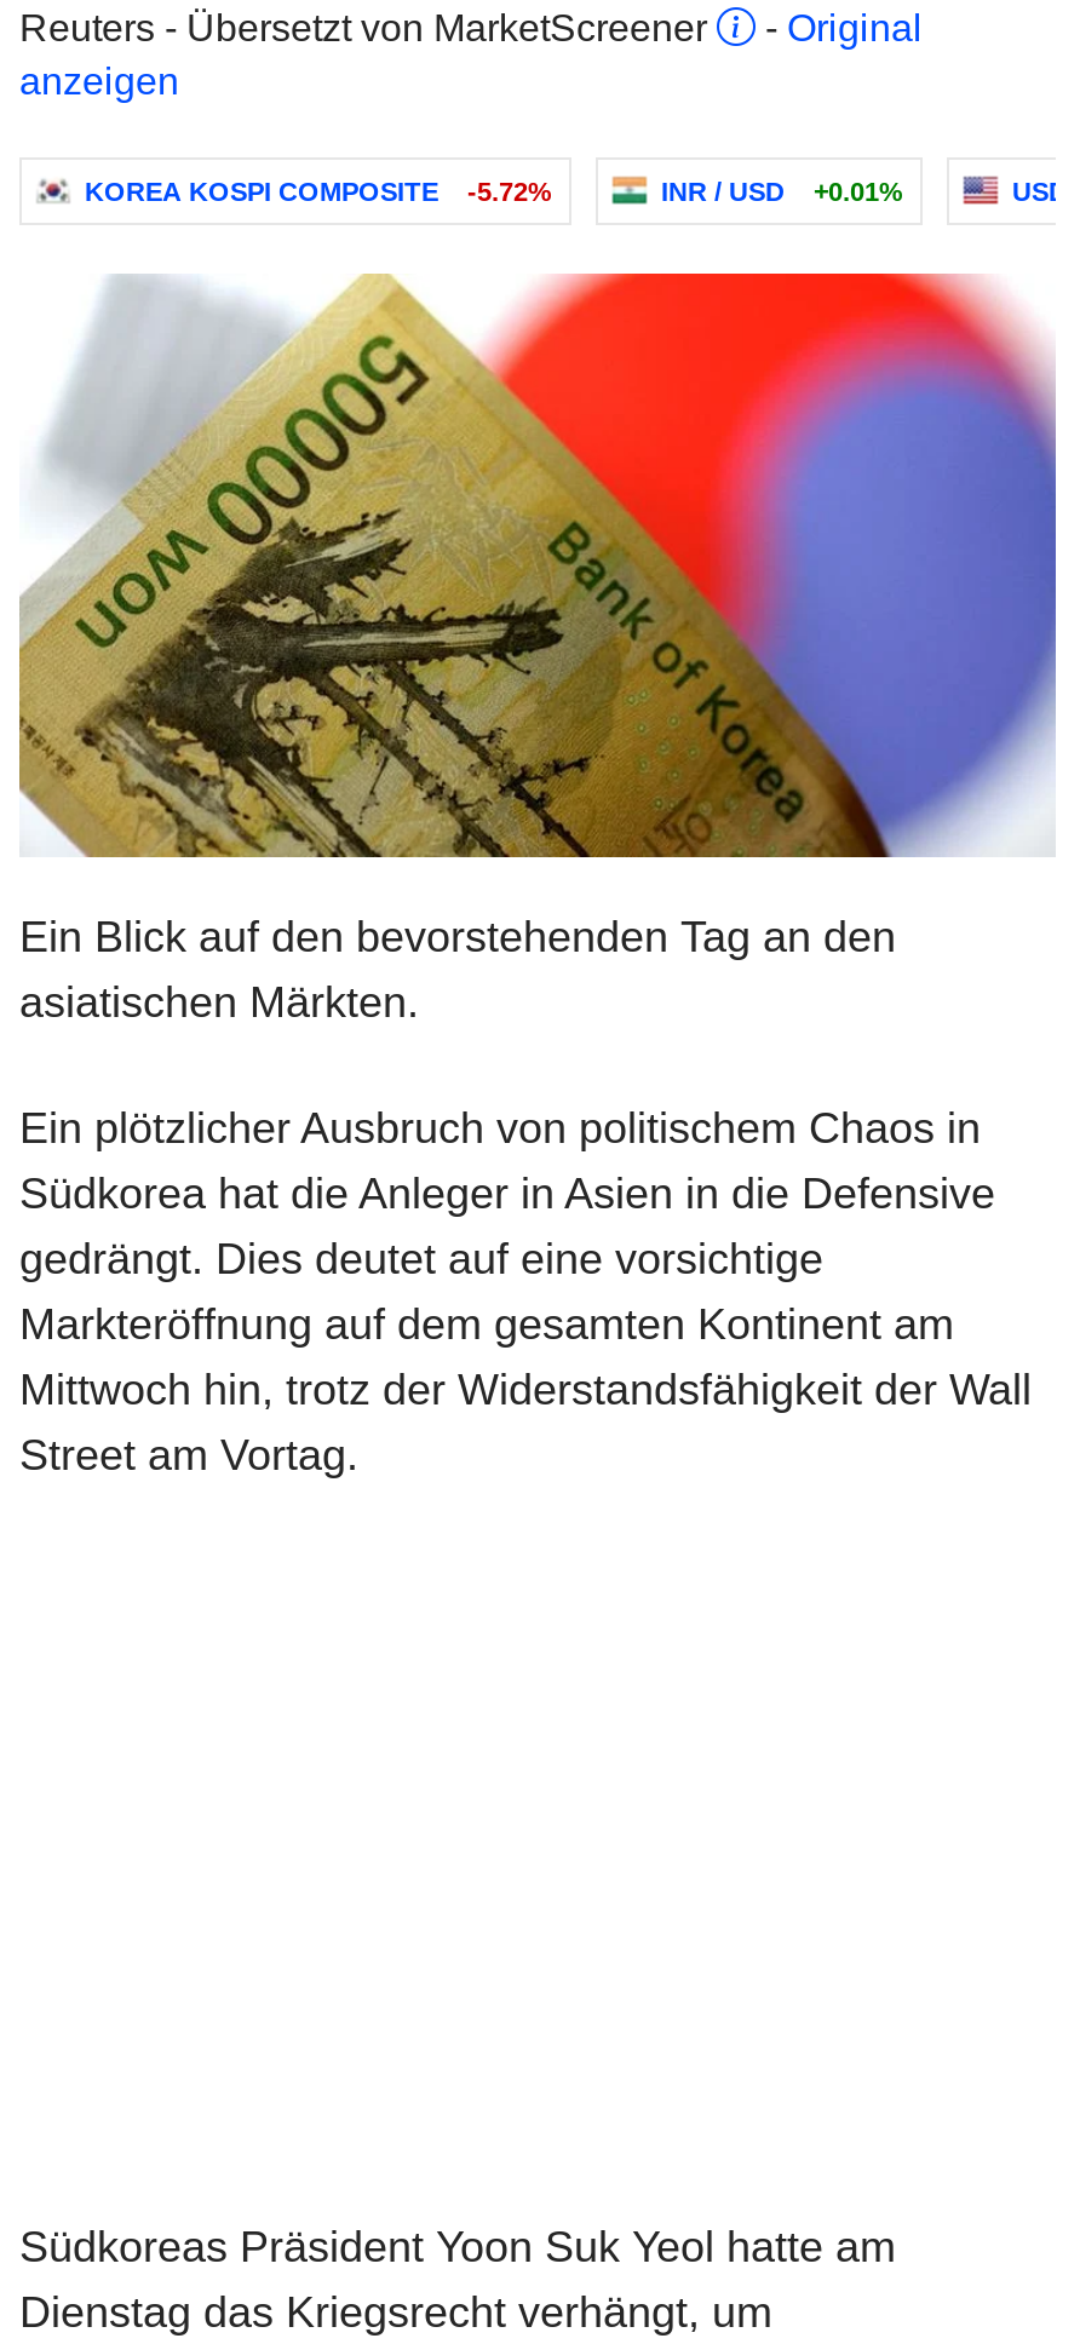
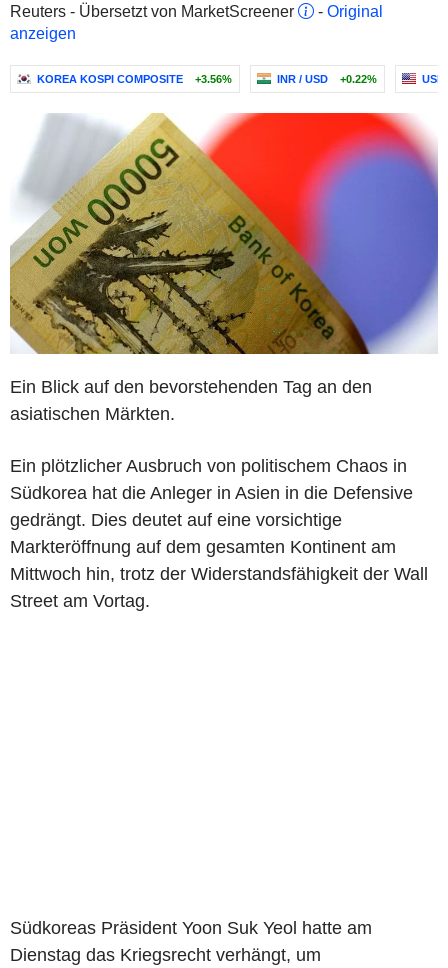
[85,177,552,206] KOREA KOSPI COMPOSITE -5.72% -> [37,73,232,85] KOREA KOSPI COMPOSITE +3.56%
[661,177,903,206] INR / USD +0.01% -> [277,73,377,85] INR / USD +0.22%

